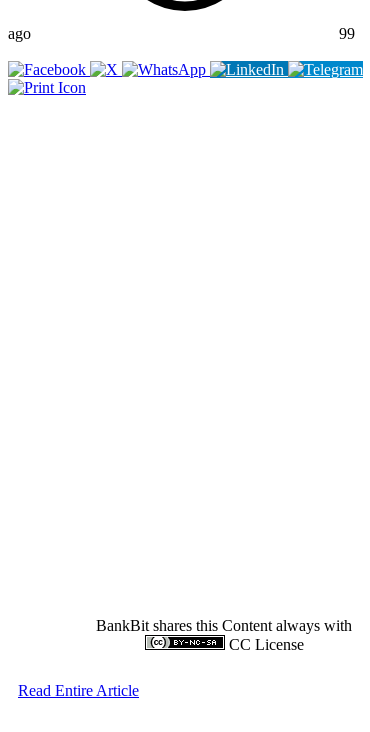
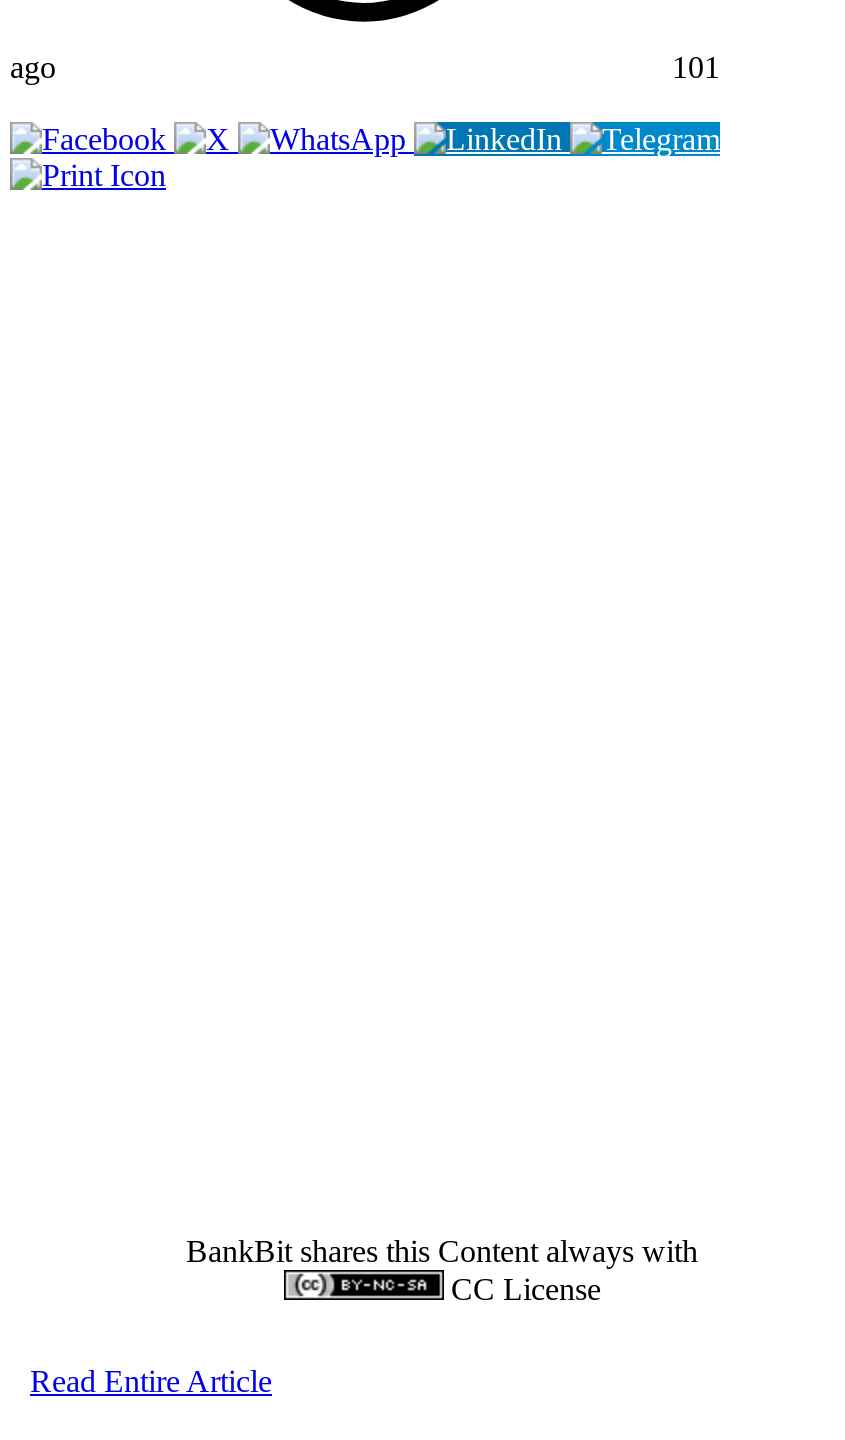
[335,25,355,42] 99 -> [664,50,720,84] 101

